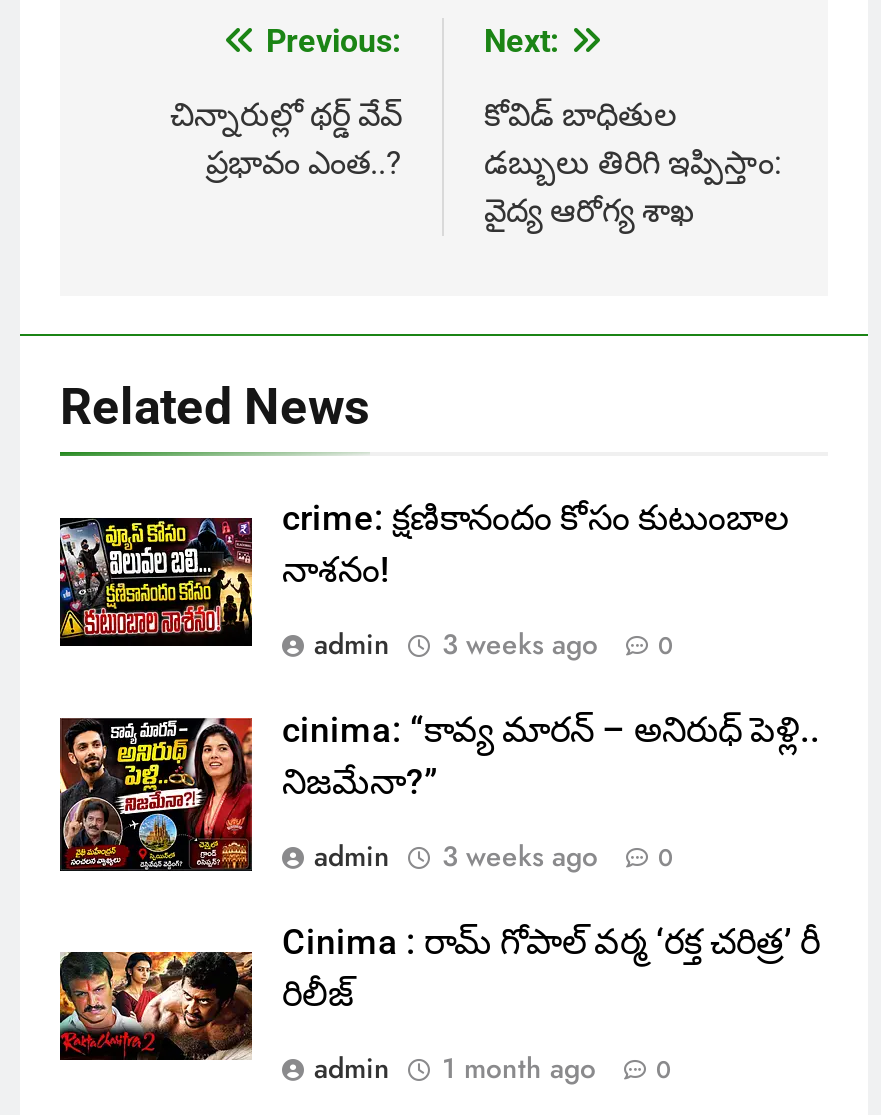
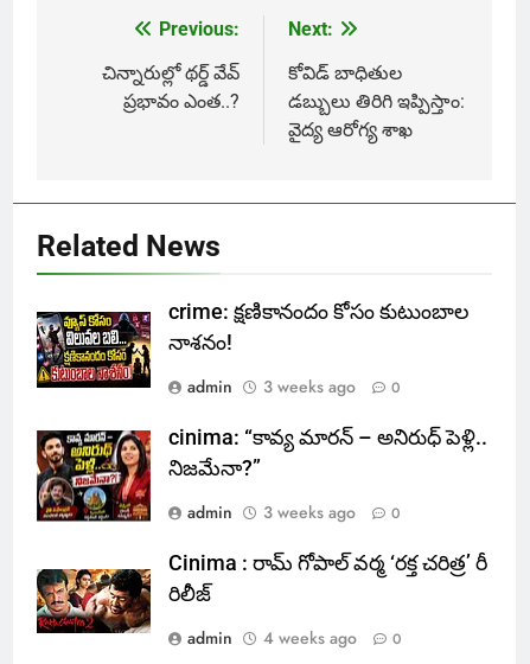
[314,1049,672,1089] admin 1 month ago 0 -> [187,626,402,650] admin 4 weeks ago 0

